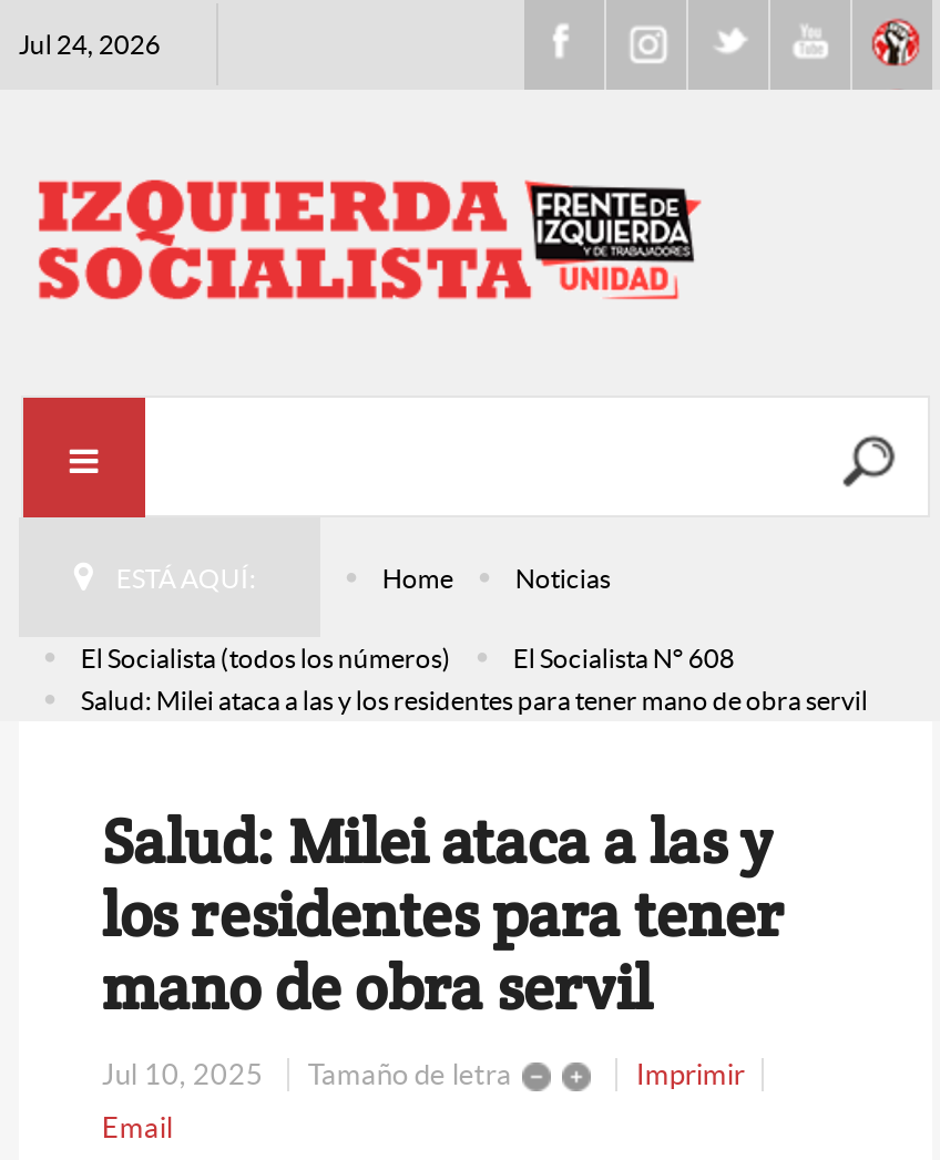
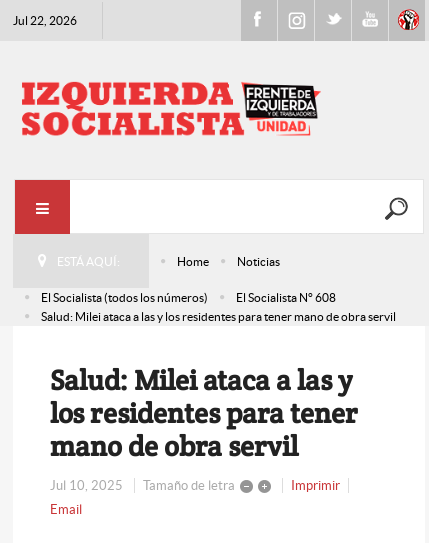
[19,30,161,59] Jul 24, 2026 -> [13,14,77,27] Jul 22, 2026

